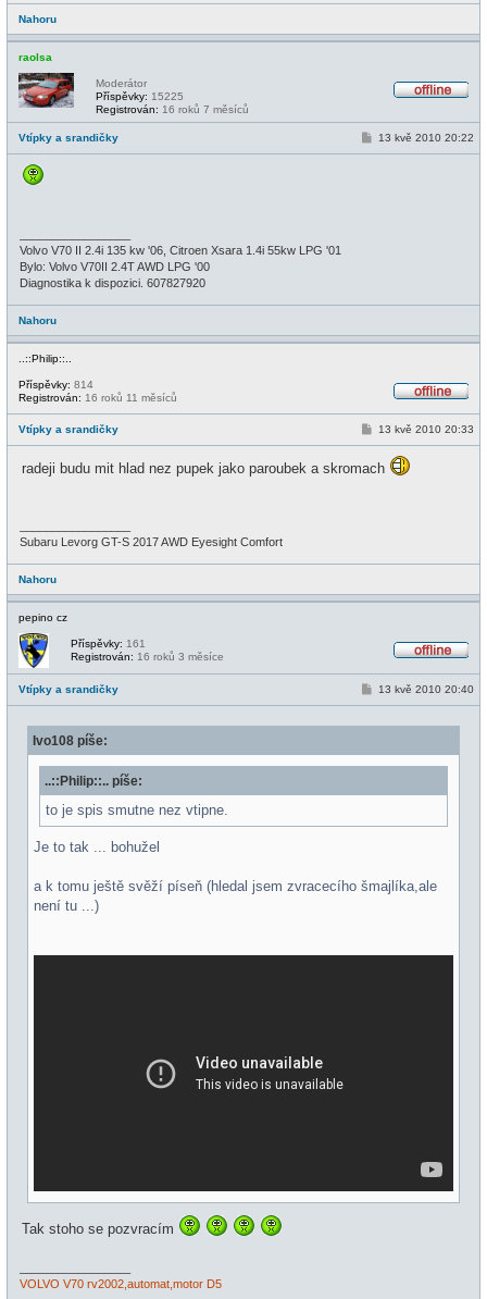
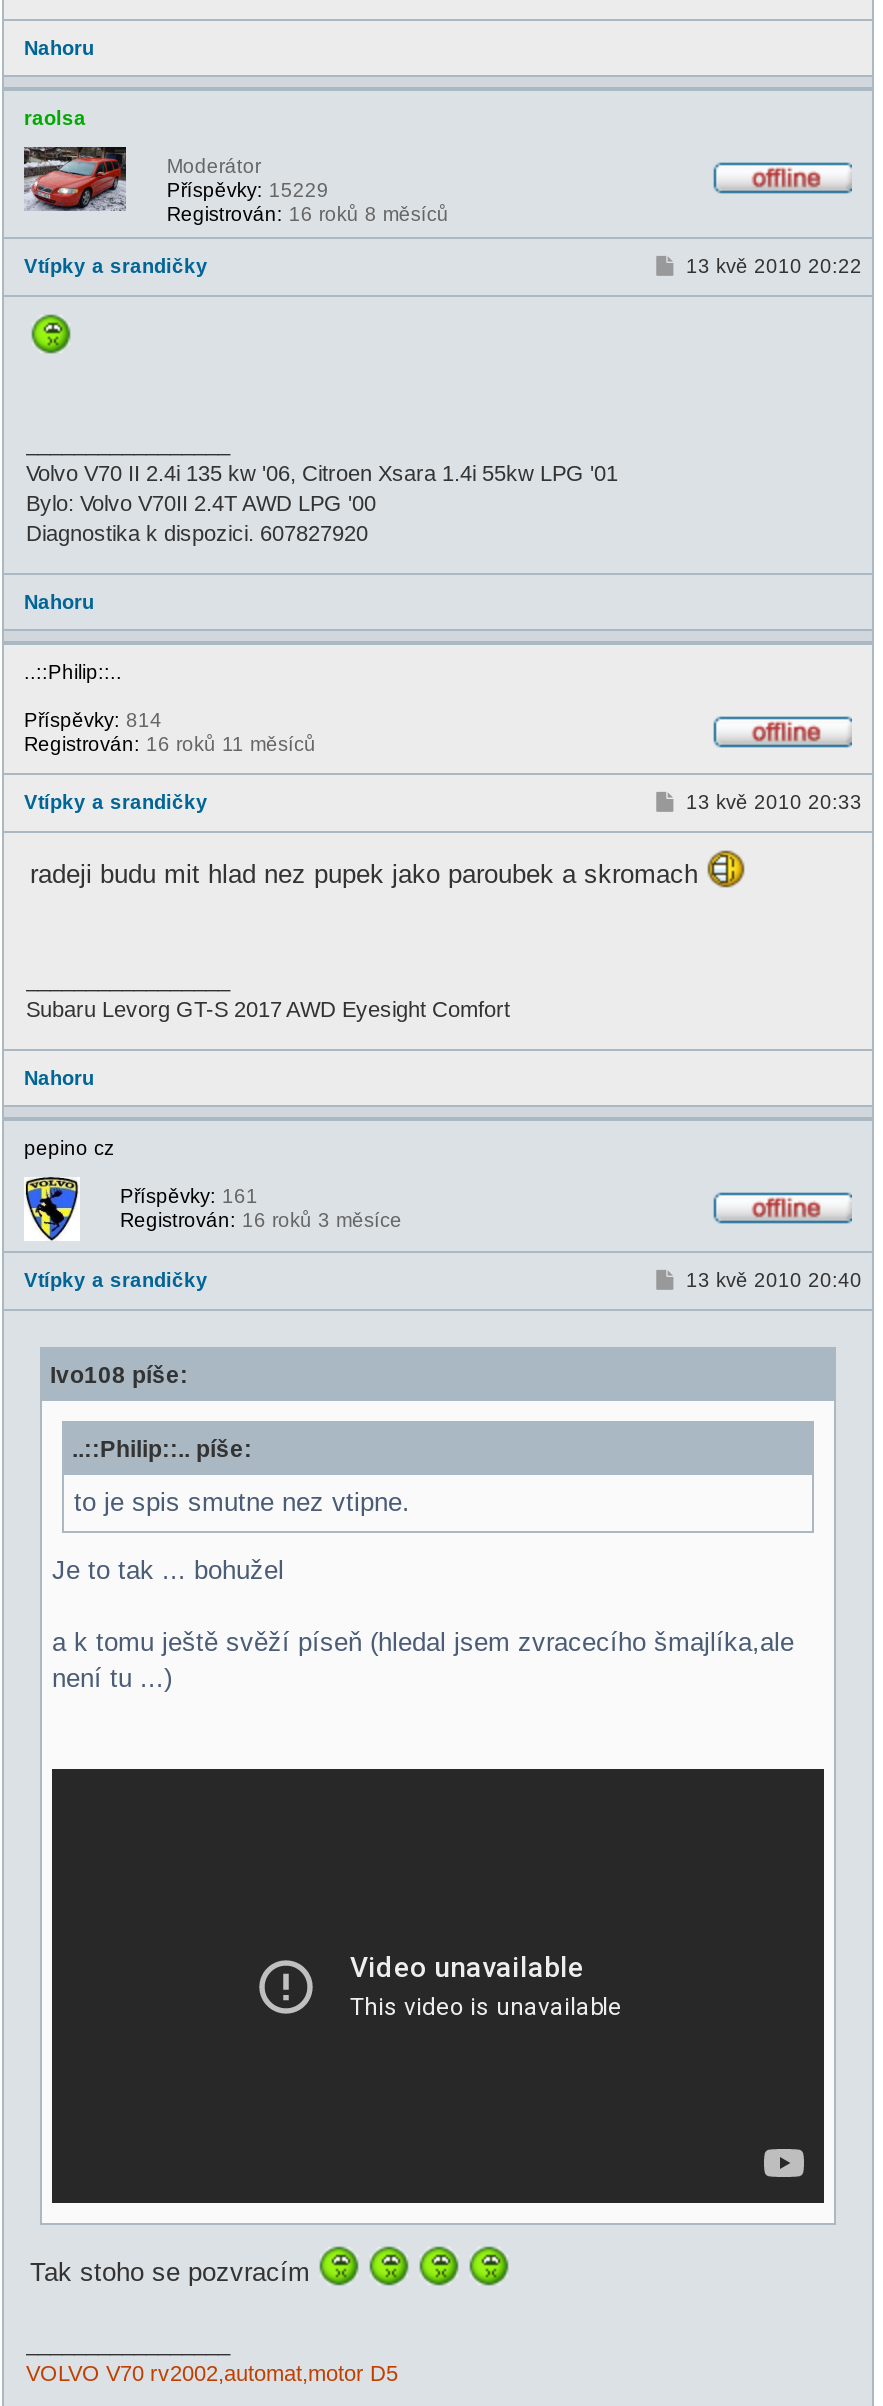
[96,90,184,102] Příspěvky: 15225 -> [167,179,329,201] Příspěvky: 15229
[96,103,249,115] Registrován: 16 roků 7 měsíců -> [167,203,449,225] Registrován: 16 roků 8 měsíců

